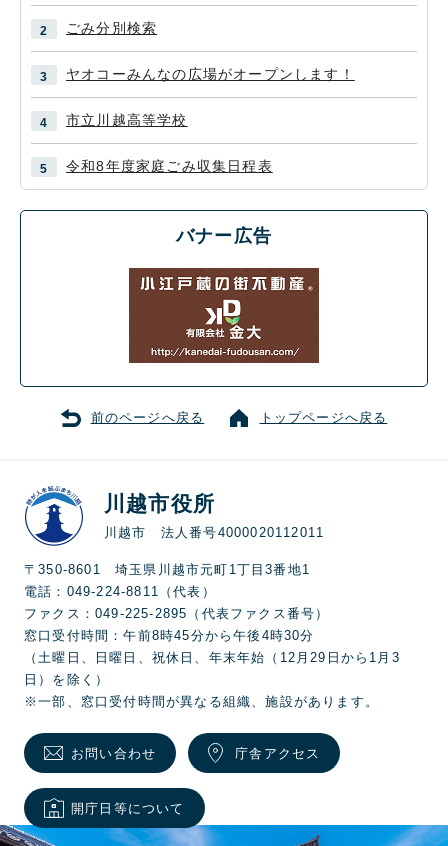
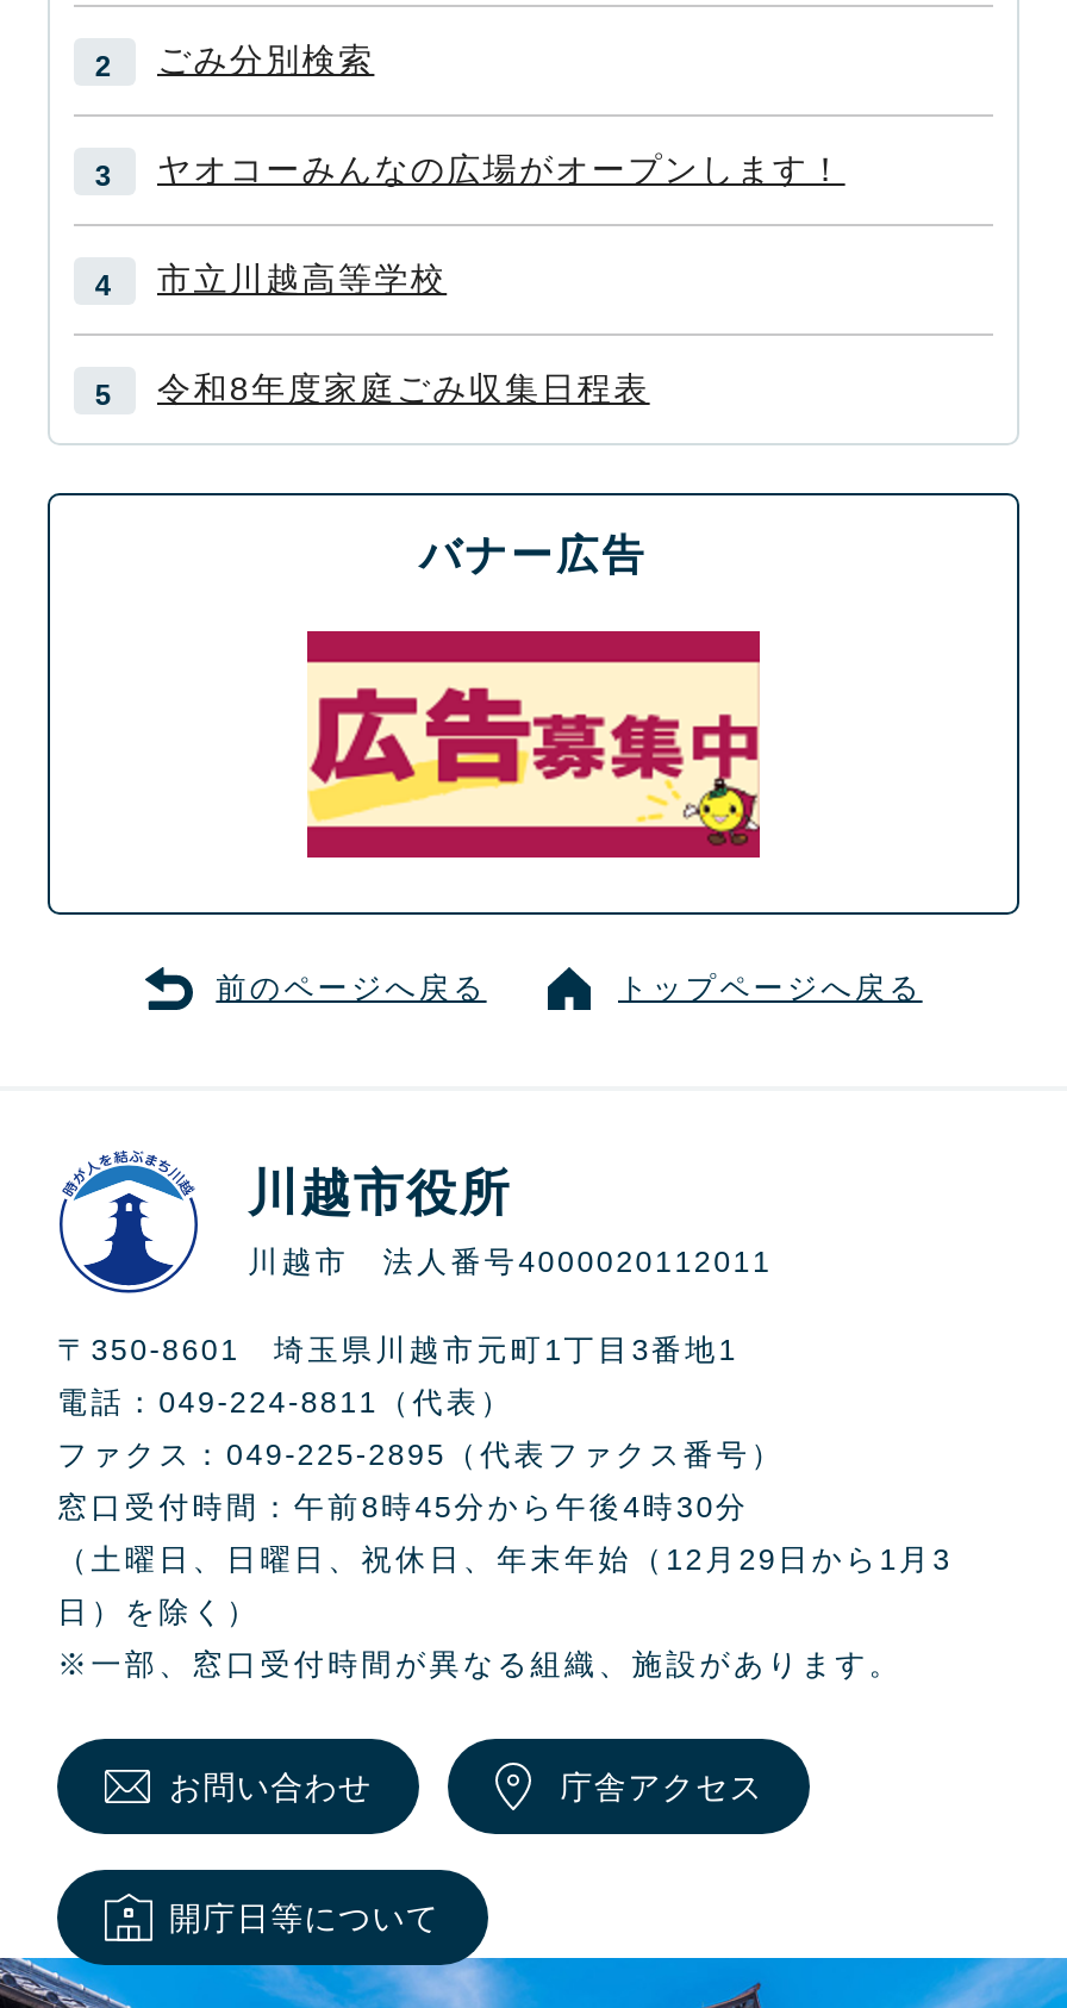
[128,268,320,363] [image] -> [307,631,760,858] [image]

